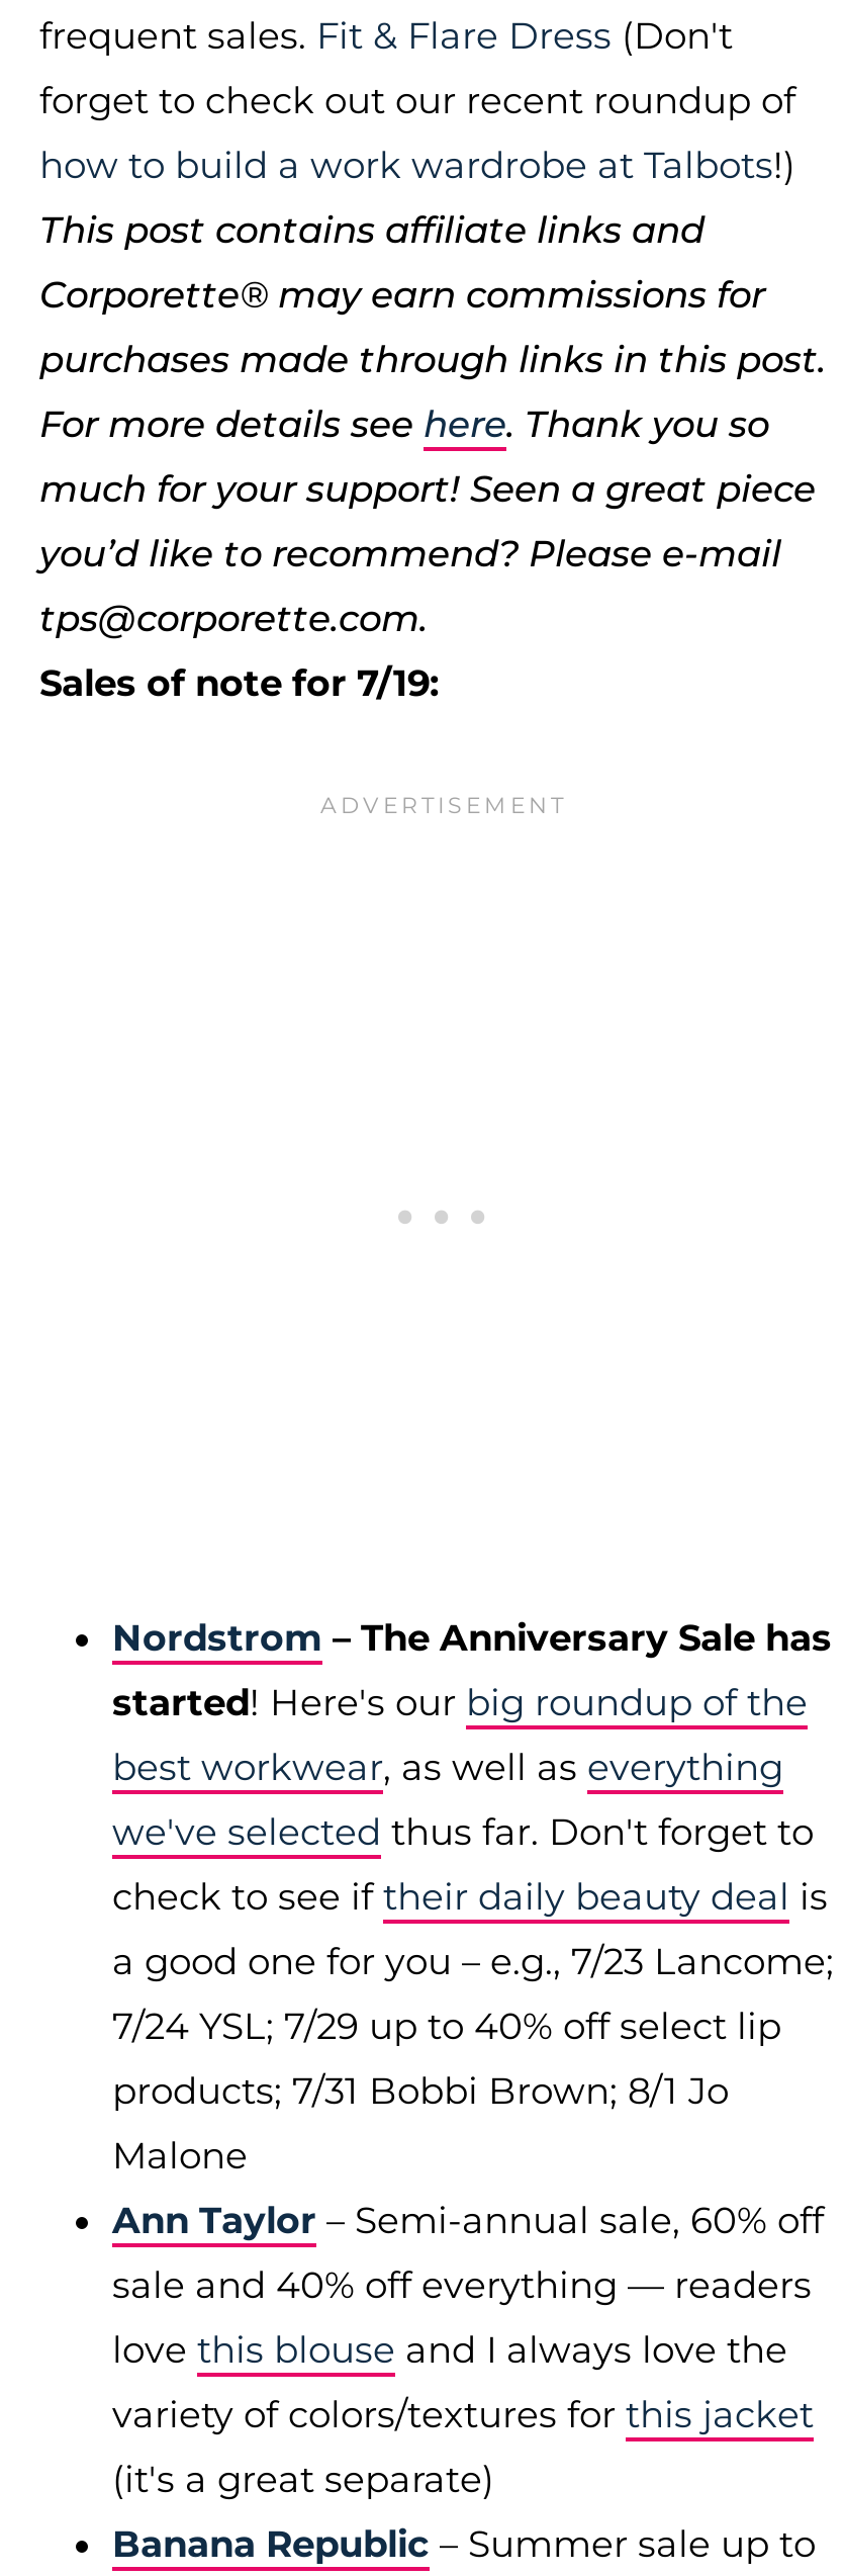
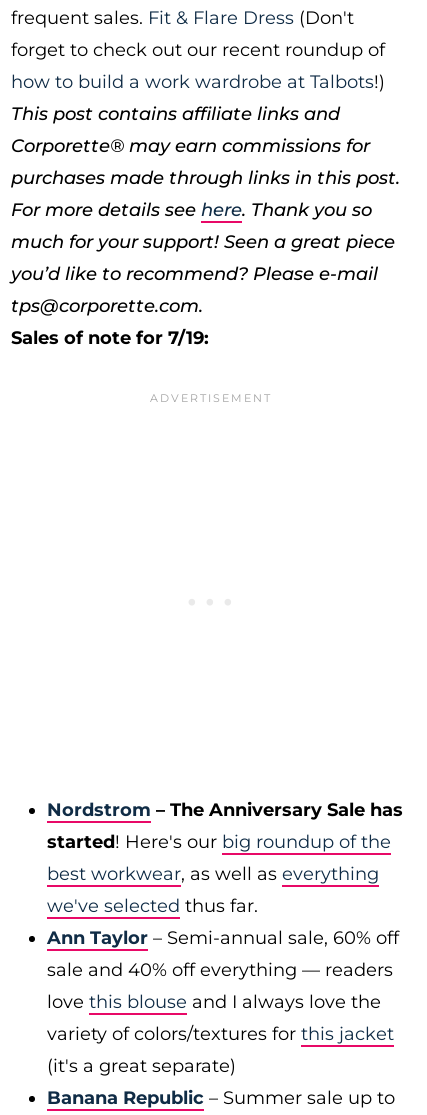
[112,1810,834,2179] we've selected thus far. Don't forget to | check to see if their daily beauty deal is | a good one for you – e.g., 7/23 Lancome; | 7/24 YSL; 7/29 up to 40% off select lip | products; 7/31 Bobbi Brown; 8/1 Jo | Malone -> [47,895,258,917] we've selected thus far.

